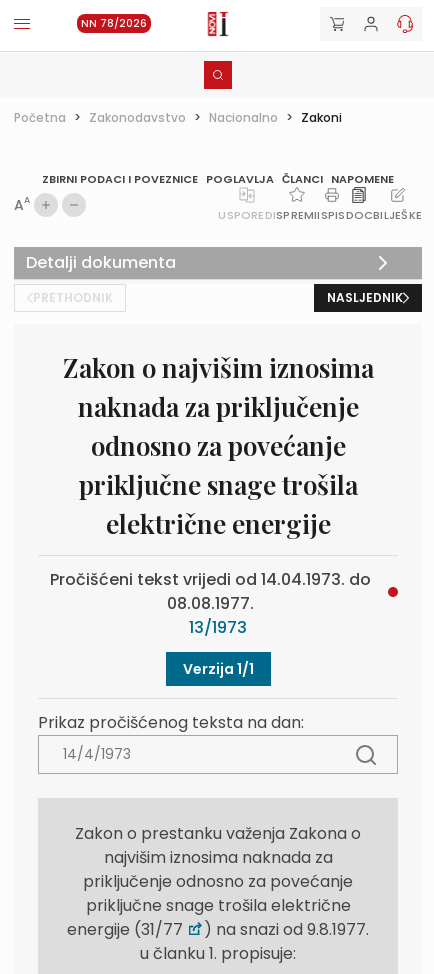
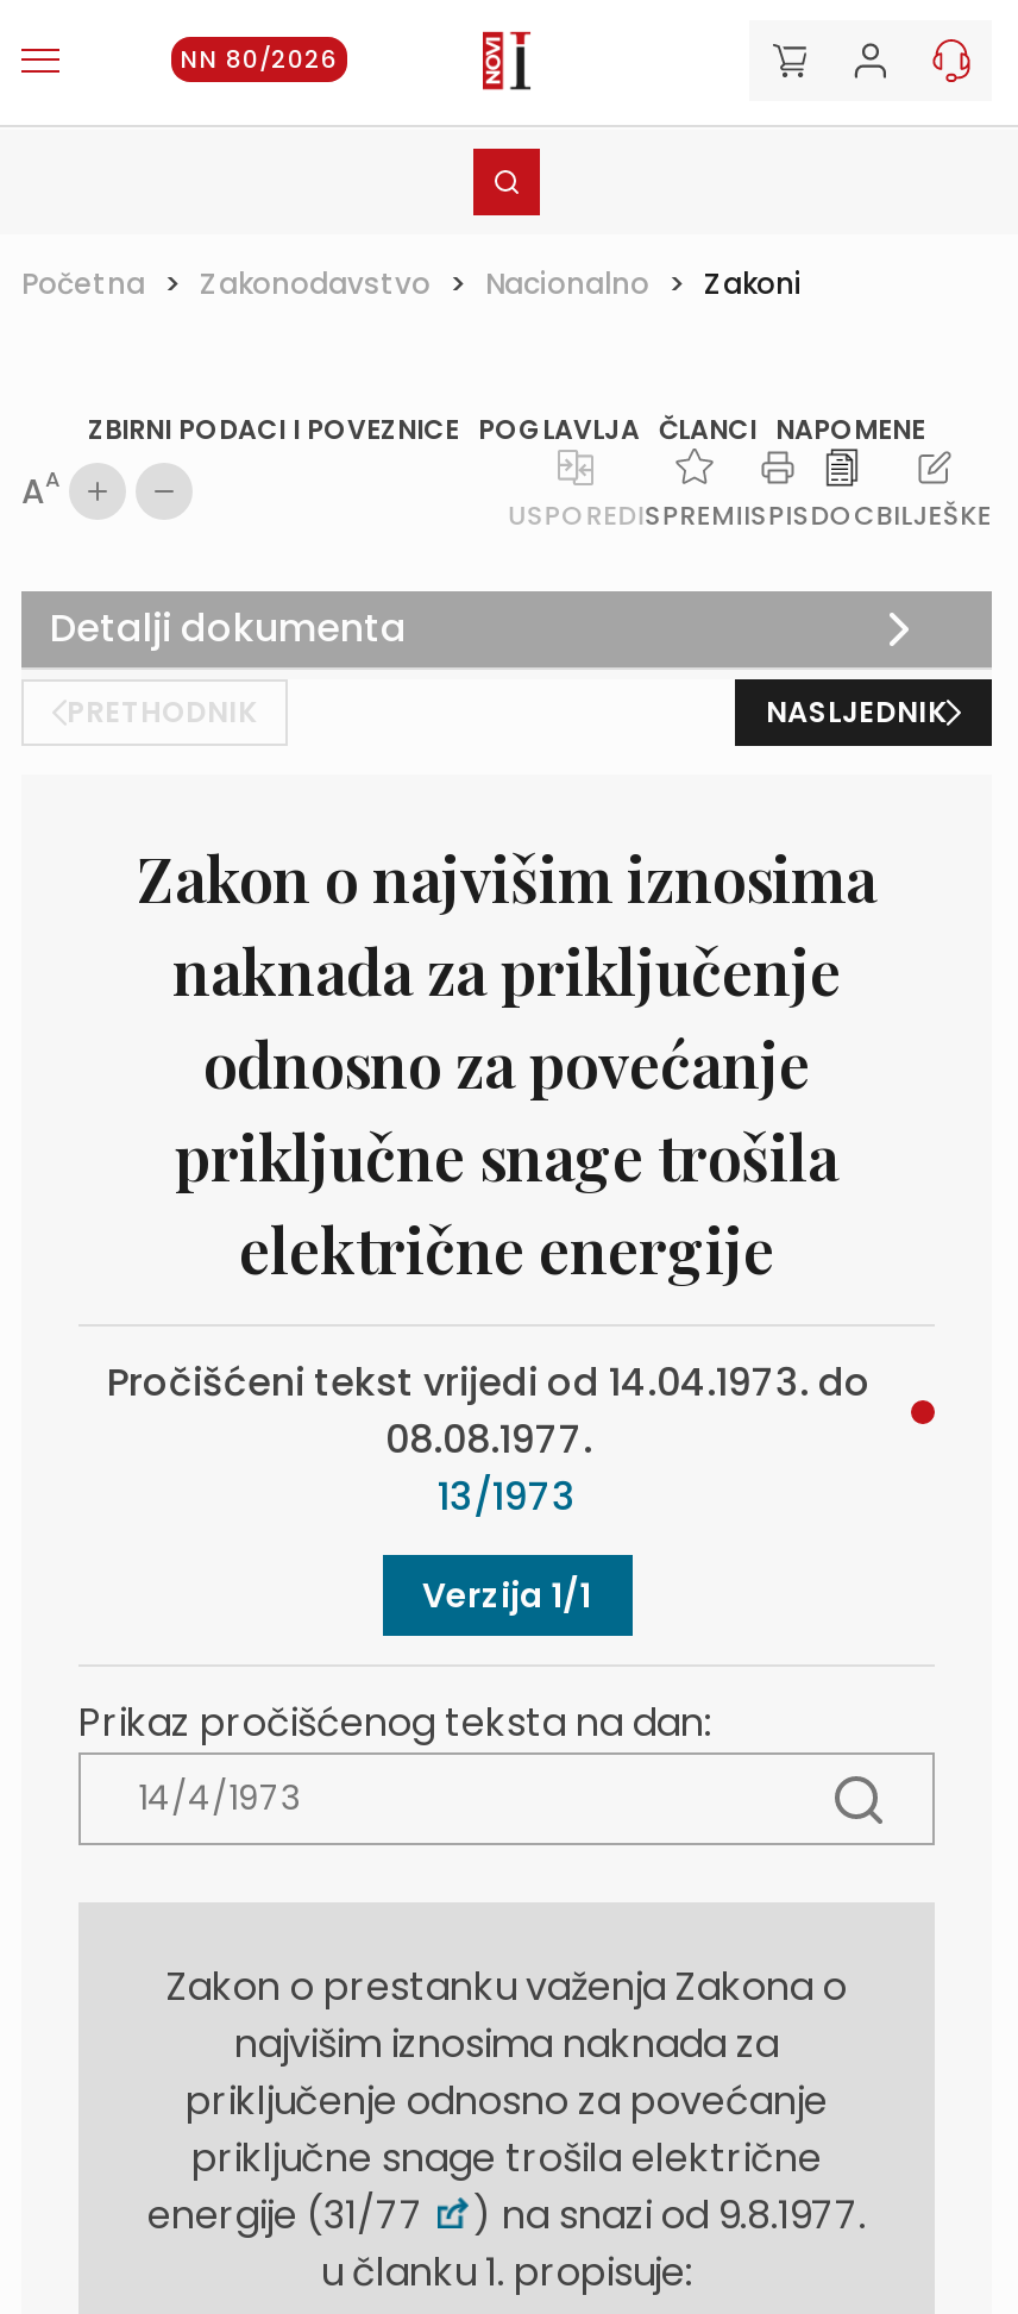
[81,16,147,31] NN 78/2026 -> [181,42,338,77] NN 80/2026

